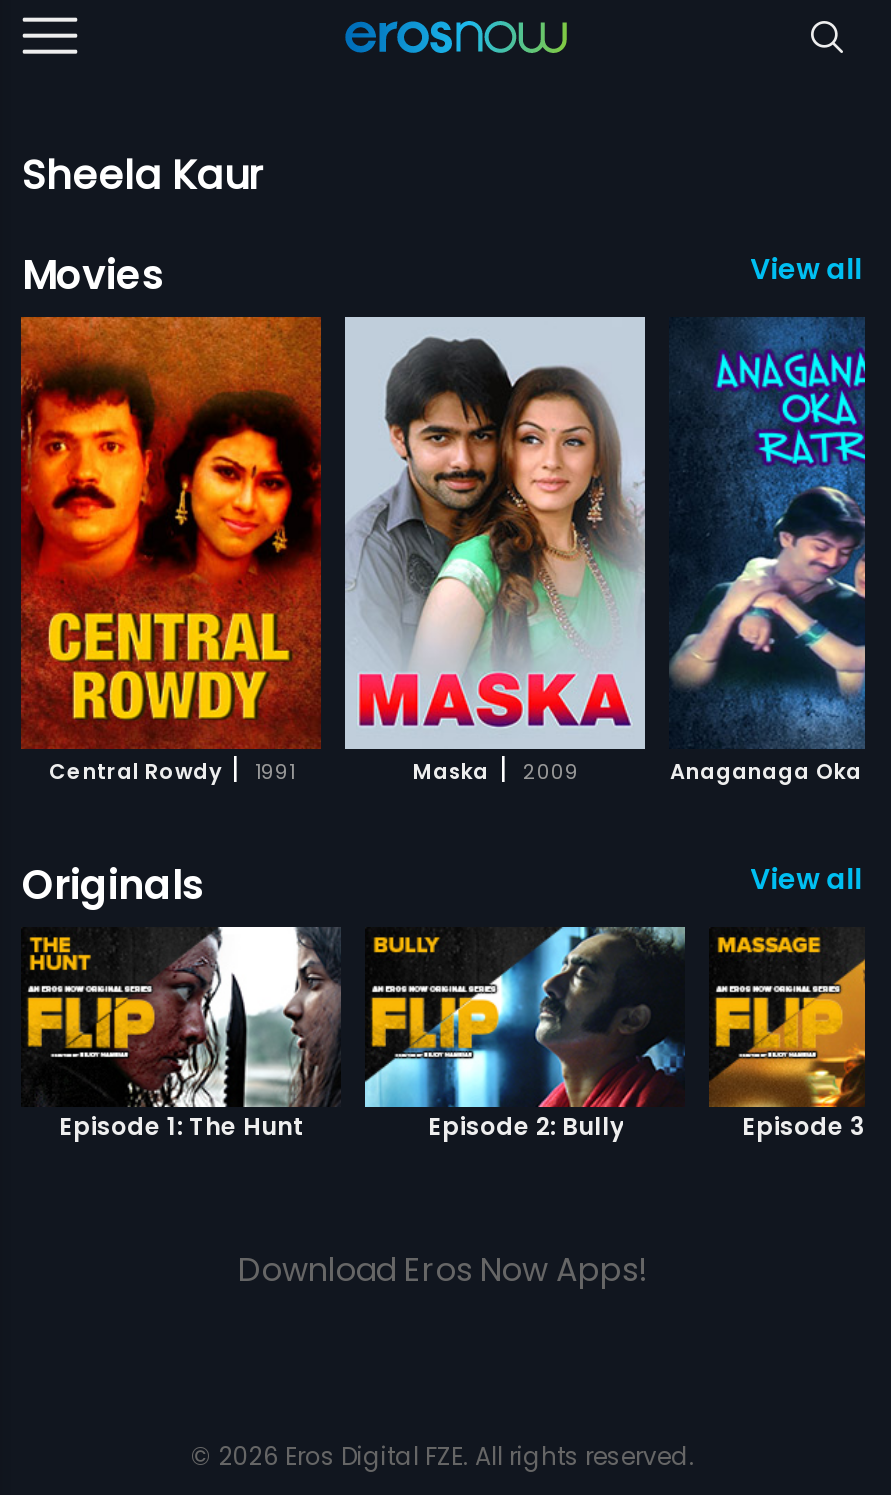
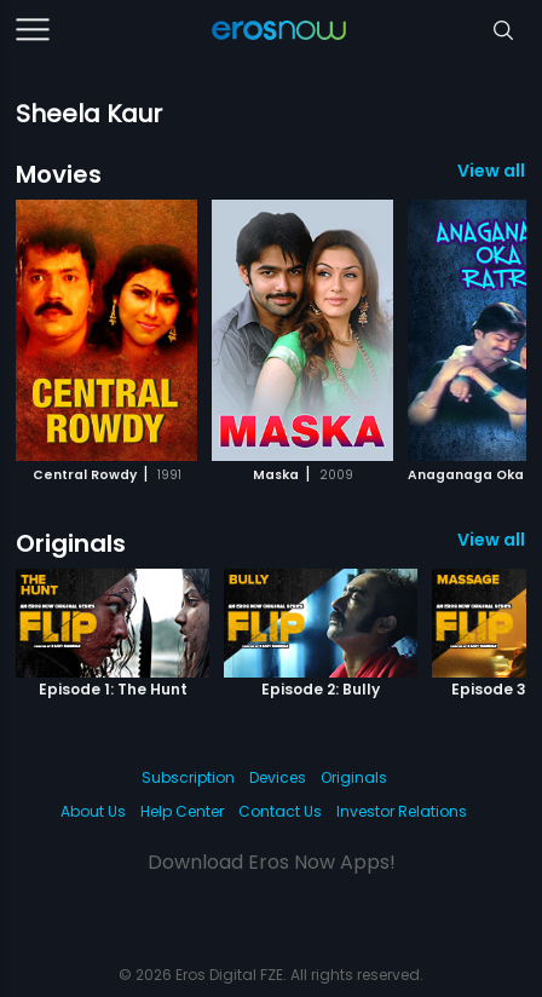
none -> [60,767,467,822] Subscription | Devices | Originals | About Us | Help Center | Contact Us | Investor Relations

